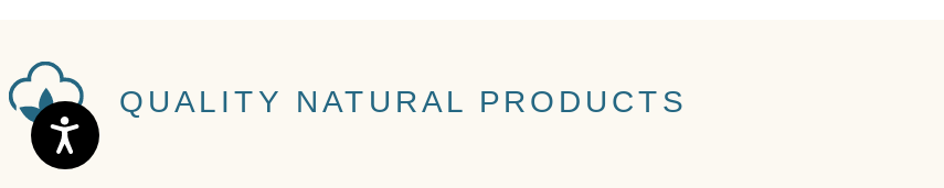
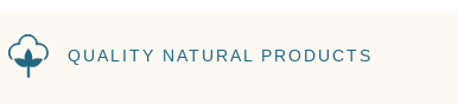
[29,99,102,172] [image] -> [12,38,57,92] [image]

